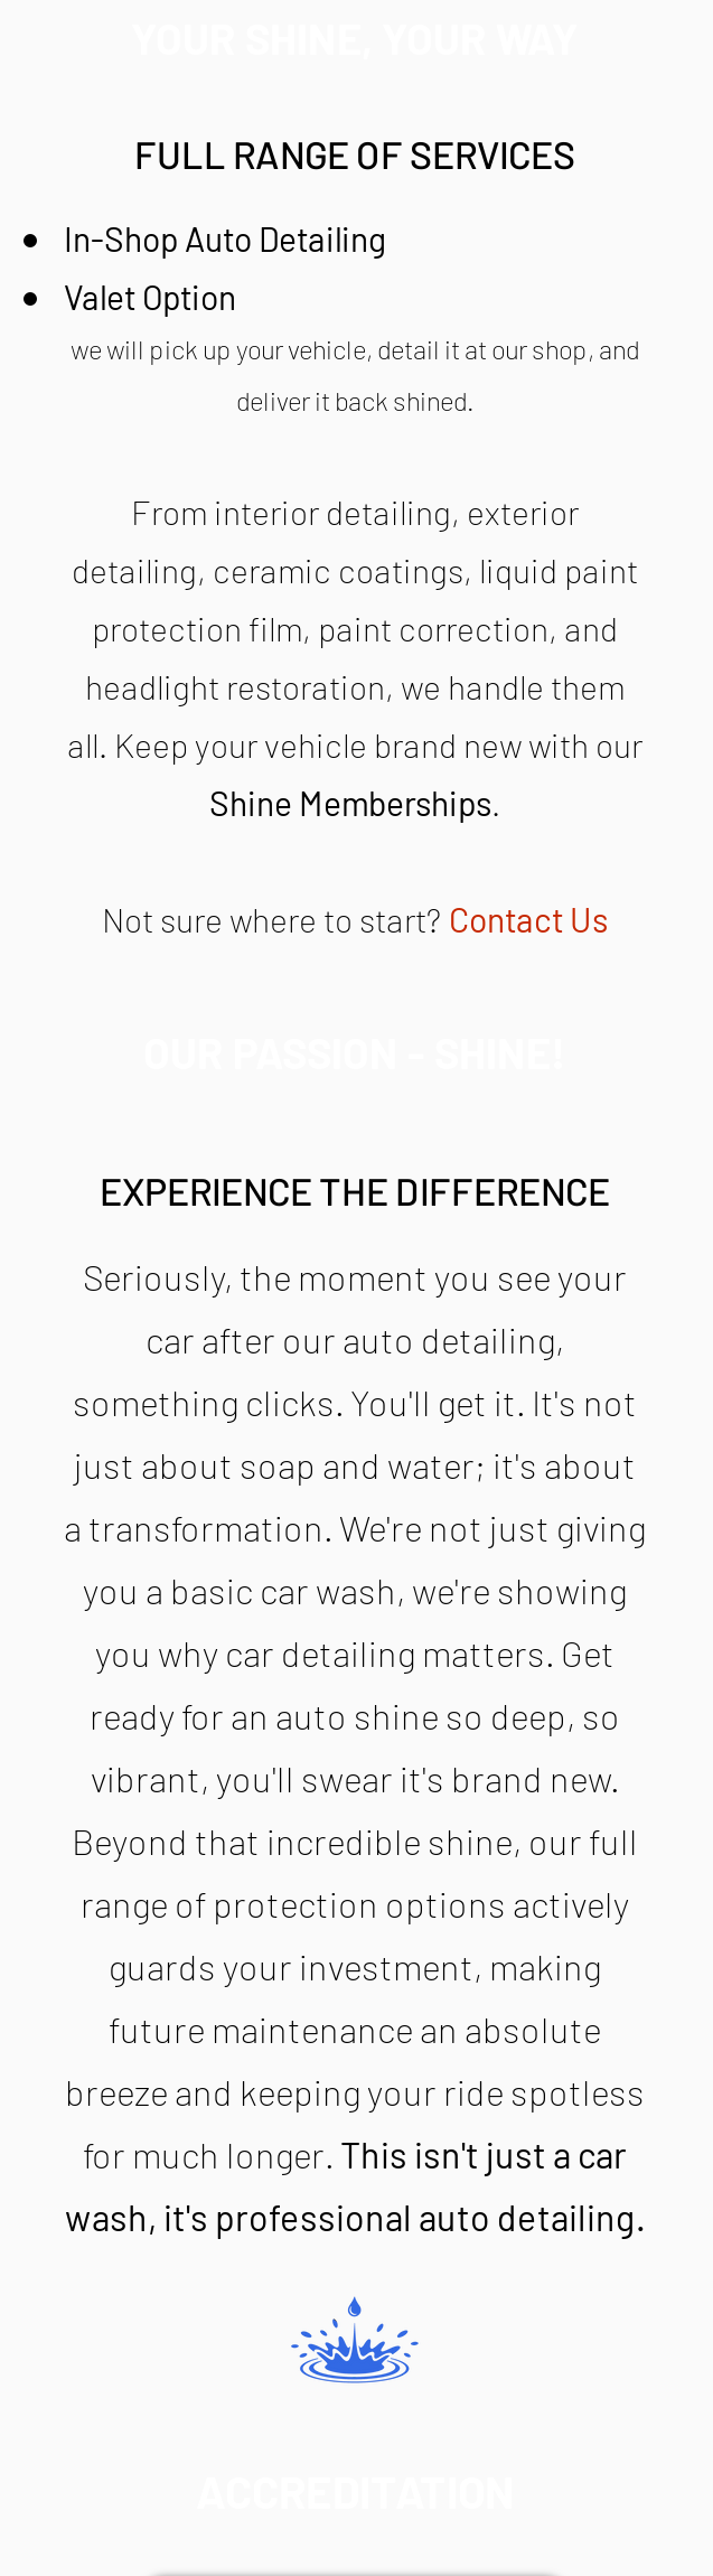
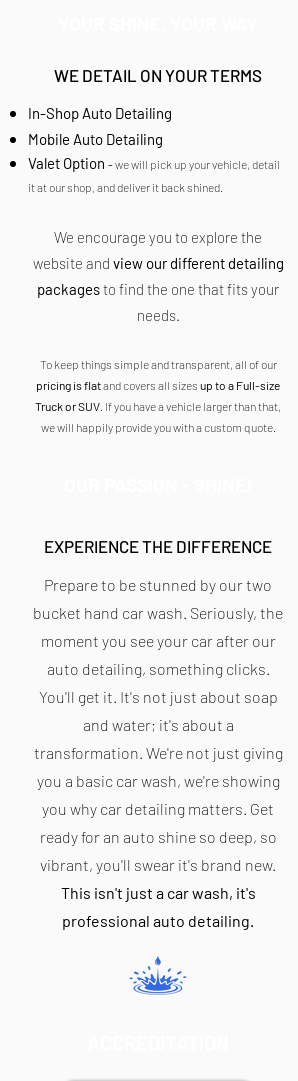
[134,131,575,176] FULL RANGE OF SERVICES -> [54,65,262,85] WE DETAIL ON YOUR TERMS
[64,277,642,939] Valet Option | we will pick up your vehicle, detail it at our shop, and | deliver it back shined. | From interior detailing, exterior | detailing, ceramic coatings, liquid paint | protection film, paint correction, and | headlight restoration, we handle them | all. Keep your vehicle brand new with our | Shine Memberships. | Not sure where to start? Contact Us -> [28,130,283,434] Mobile Auto Detailing | Valet Option -we will pick up your vehicle, detail | it at our shop, and deliver it back shined. | We encourage you to explore the | website and view our different detailing | packages to find the one that fits your | needs. | To keep things simple and transparent, all of our | pricing is flat and covers all sizes up to a Full-size | Truck or SUV. If you have a vehicle larger than that, | we will happily provide you with a custom quote.
[64,1255,646,1548] Seriously, the moment you see your | car after our auto detailing, | something clicks. You'll get it. It's not | just about soap and water; it's about | a transformation. We're not just giving -> [33,575,283,762] Prepare to be stunned by our two | bucket hand car wash. Seriously, the | moment you see your car after our | auto detailing, something clicks. | You'll get it. It's not just about soap | and water; it's about a | transformation. We're not just giving
moved [83,1568,627,1799] -> [36,771,279,874]: you a basic car wash, we're showing | you why car detailing matters. Get | ready for an auto shine so deep, so | vibrant, you'll swear it's brand new.
[65,1819,645,2238] Beyond that incredible shine, our full | range of protection options actively | guards your investment, making | future maintenance an absolute | breeze and keeping your ride spotless | for much longer. This isn't just a car | wash, it's professional auto detailing. -> [60,883,255,930] This isn't just a car wash, it's | professional auto detailing.

